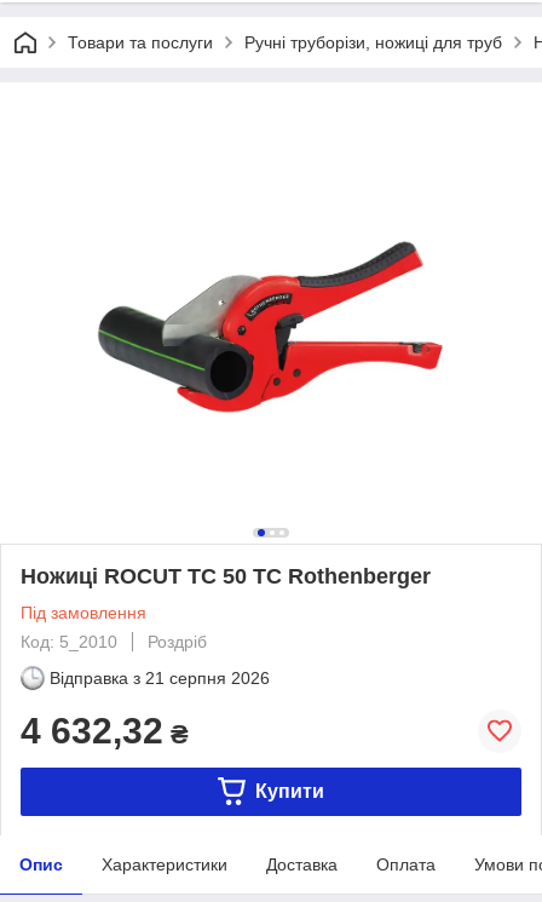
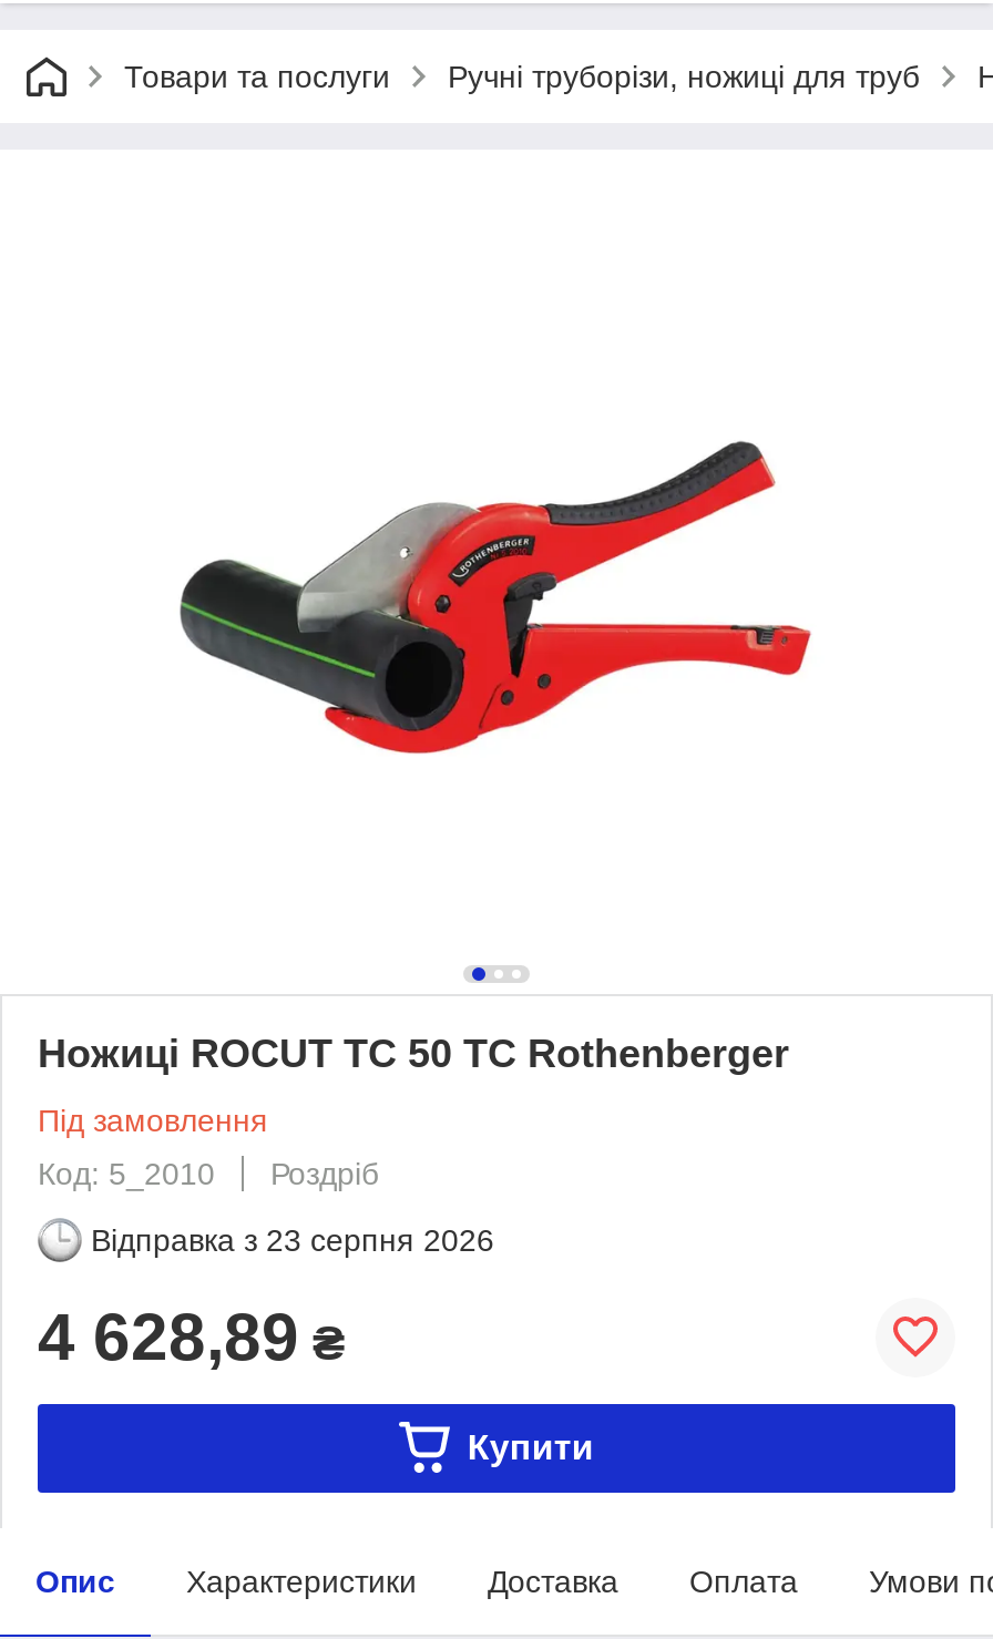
[50,668,270,687] Відправка з 21 серпня 2026 -> [91,1222,494,1257] Відправка з 23 серпня 2026
[21,710,189,750] 4 632,32 ₴ -> [38,1299,346,1373] 4 628,89 ₴

